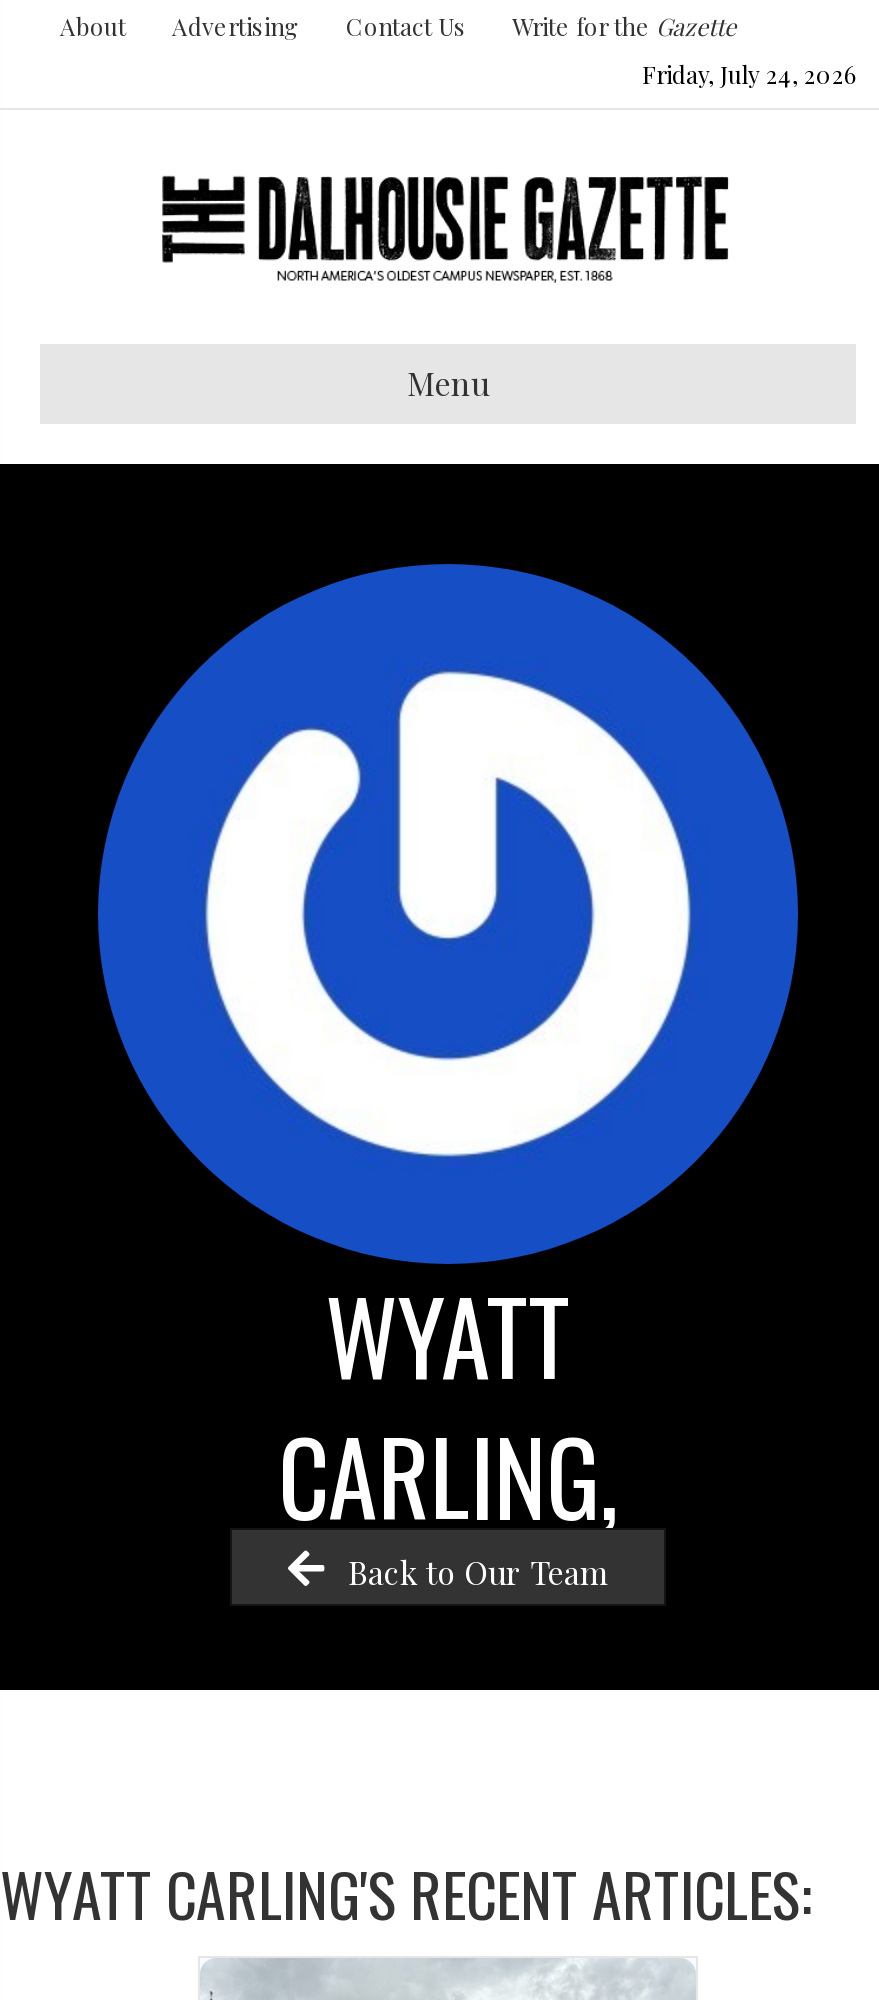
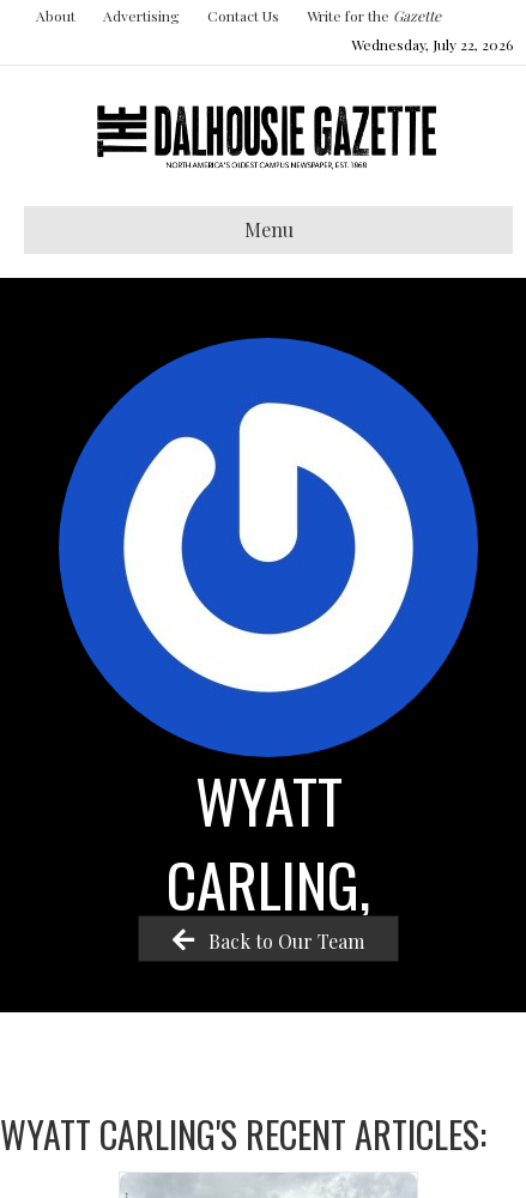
[642,58,856,90] Friday, July 24, 2026 -> [351,35,513,54] Wednesday, July 22, 2026

